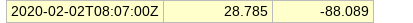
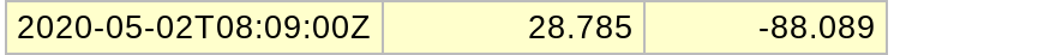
[11,4,159,19] 2020-02-02T08:07:00Z -> [17,10,372,46] 2020-05-02T08:09:00Z

